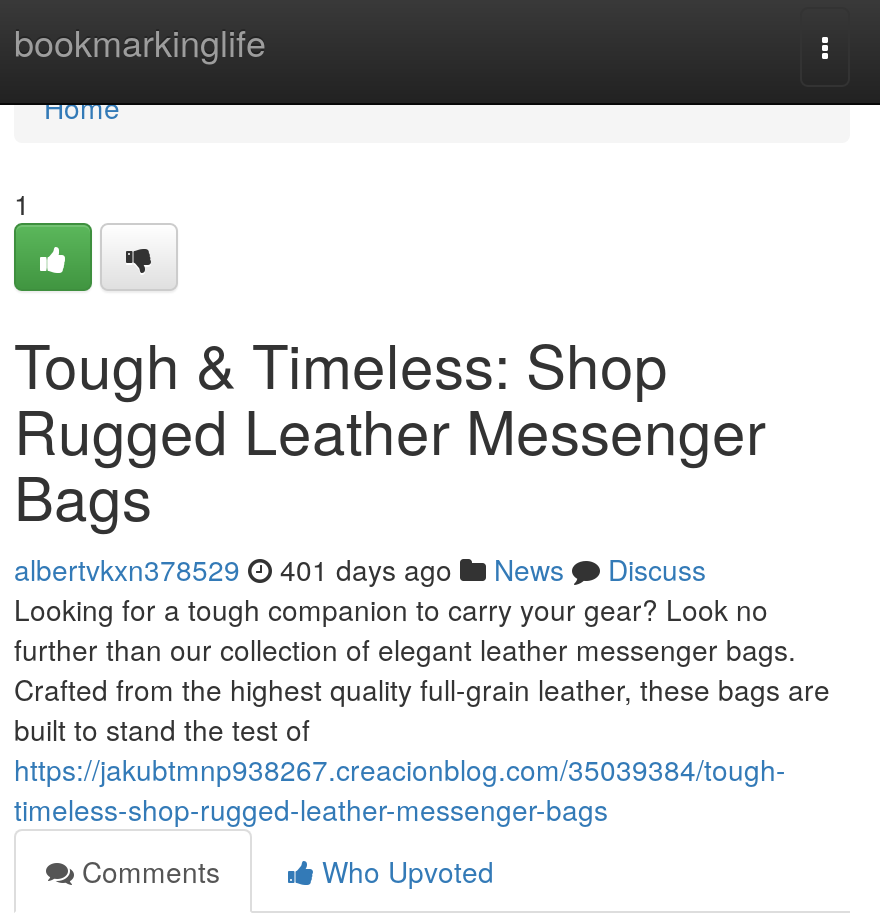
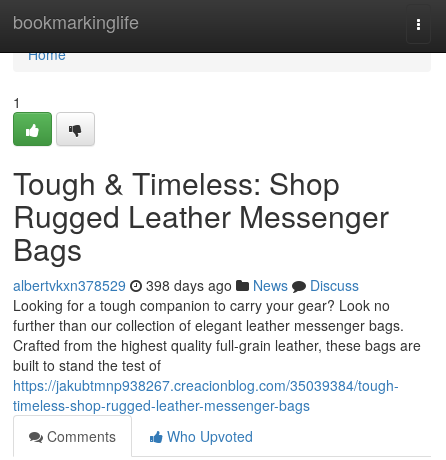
[14,549,706,589] albertvkxn378529 401 days ago News Discuss -> [13,275,359,295] albertvkxn378529 398 days ago News Discuss

